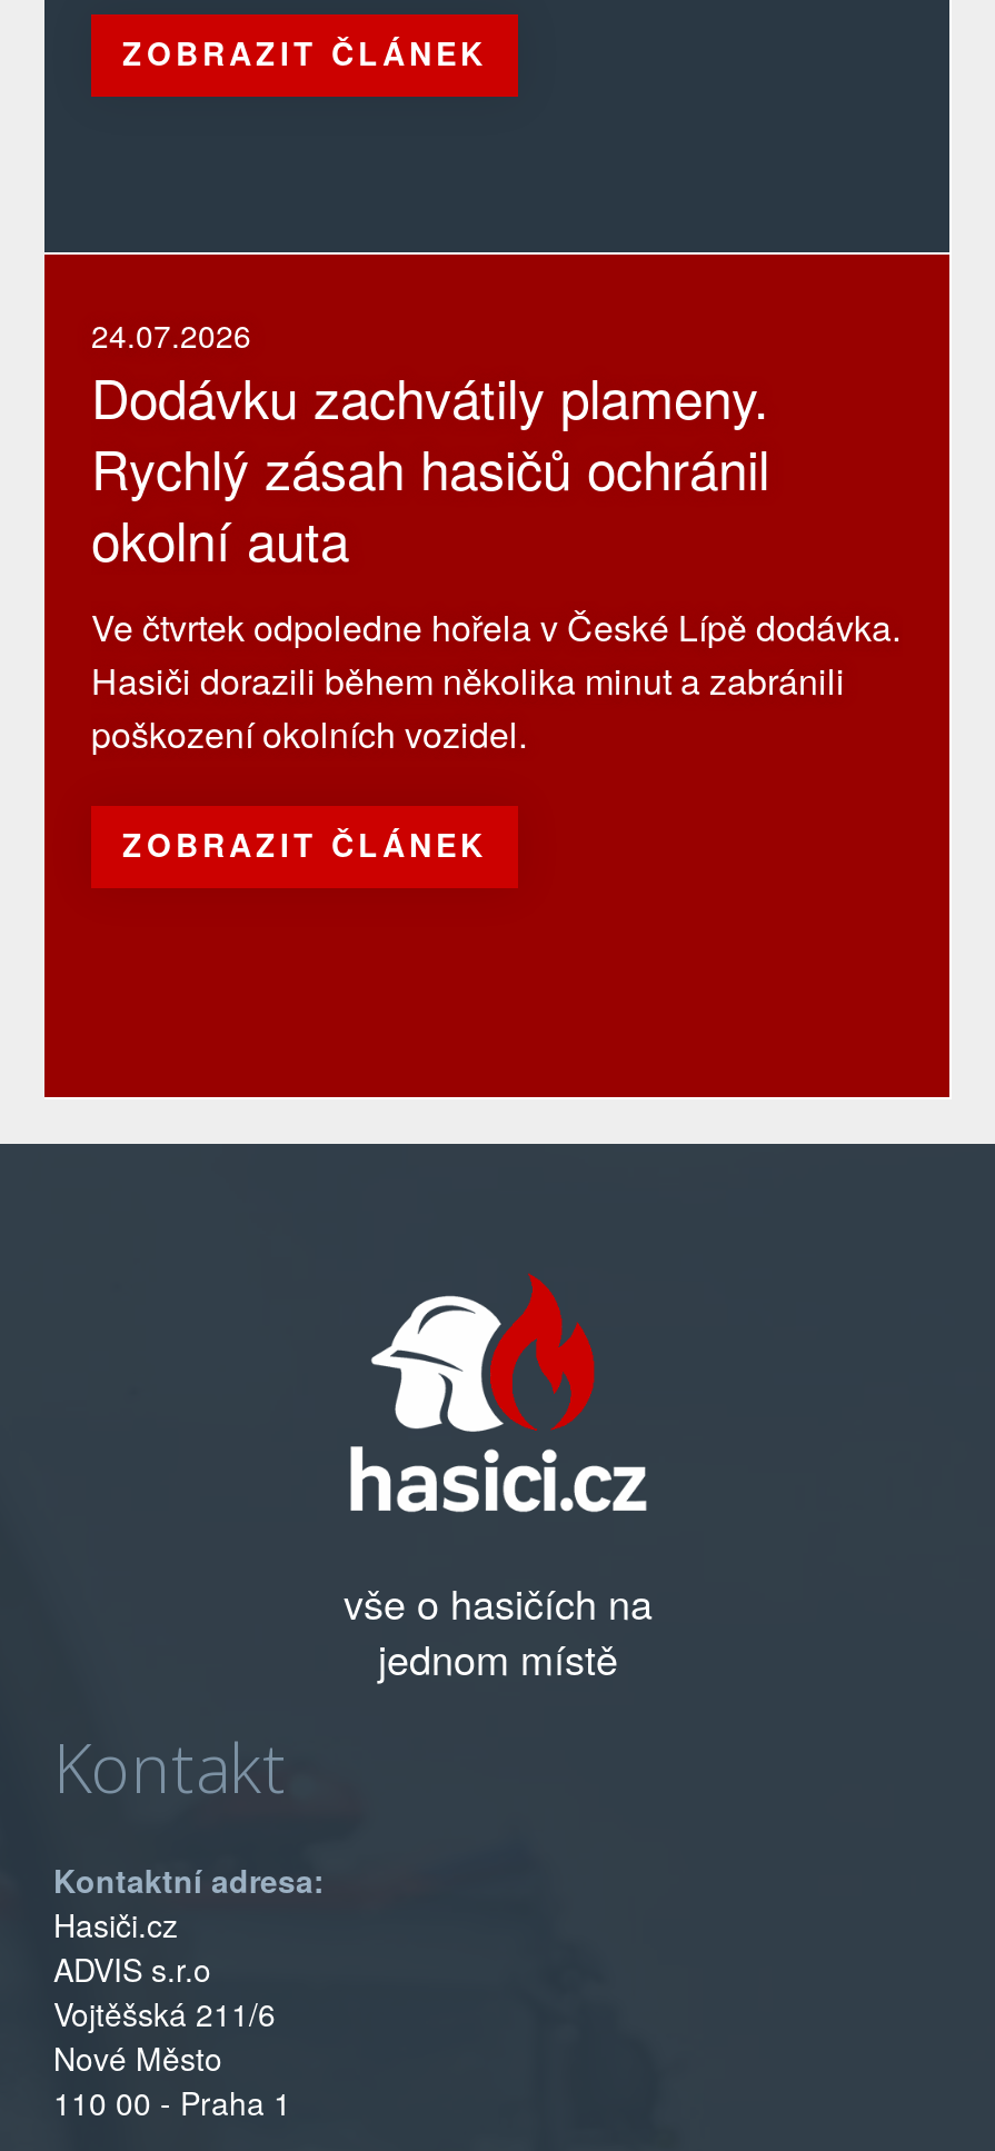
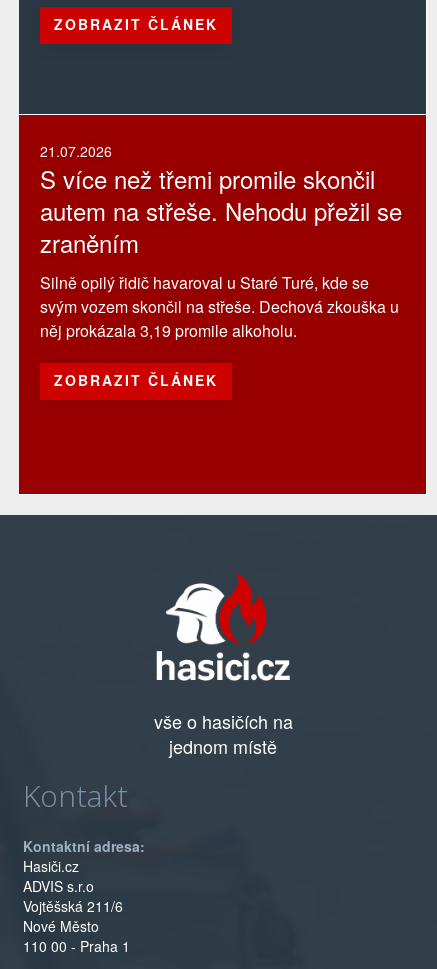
[91,313,901,760] 24.07.2026 | Dodávku zachvátily plameny. | Rychlý zásah hasičů ochránil | okolní auta | Ve čtvrtek odpoledne hořela v České Lípě dodávka. | Hasiči dorazili během několika minut a zabránili | poškození okolních vozidel. -> [40,141,402,342] 21.07.2026 | S více než třemi promile skončil | autem na střeše. Nehodu přežil se | zraněním | Silně opilý řidič havaroval u Staré Turé, kde se | svým vozem skončil na střeše. Dechová zkouška u | něj prokázala 3,19 promile alkoholu.

